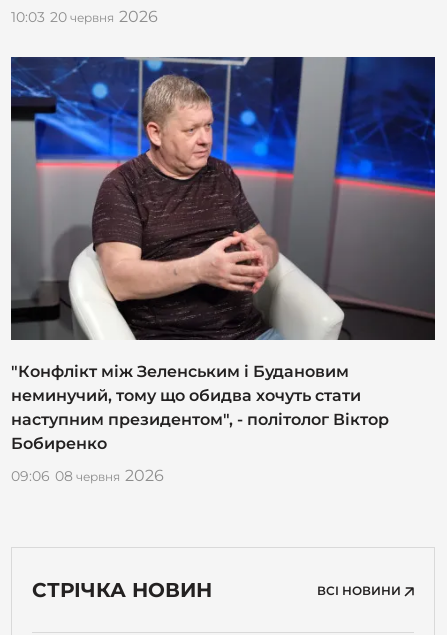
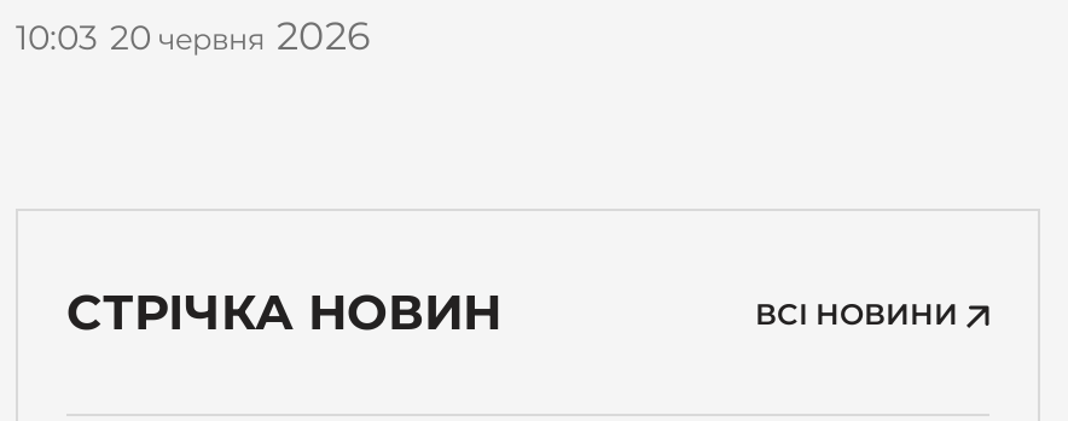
[10,56,436,485] [image] | "Конфлікт між Зеленським і Будановим | неминучий, тому що обидва хочуть стати | наступним президентом", - політолог Віктор | Бобиренко | 09:06 08 червня 2026 -> none

